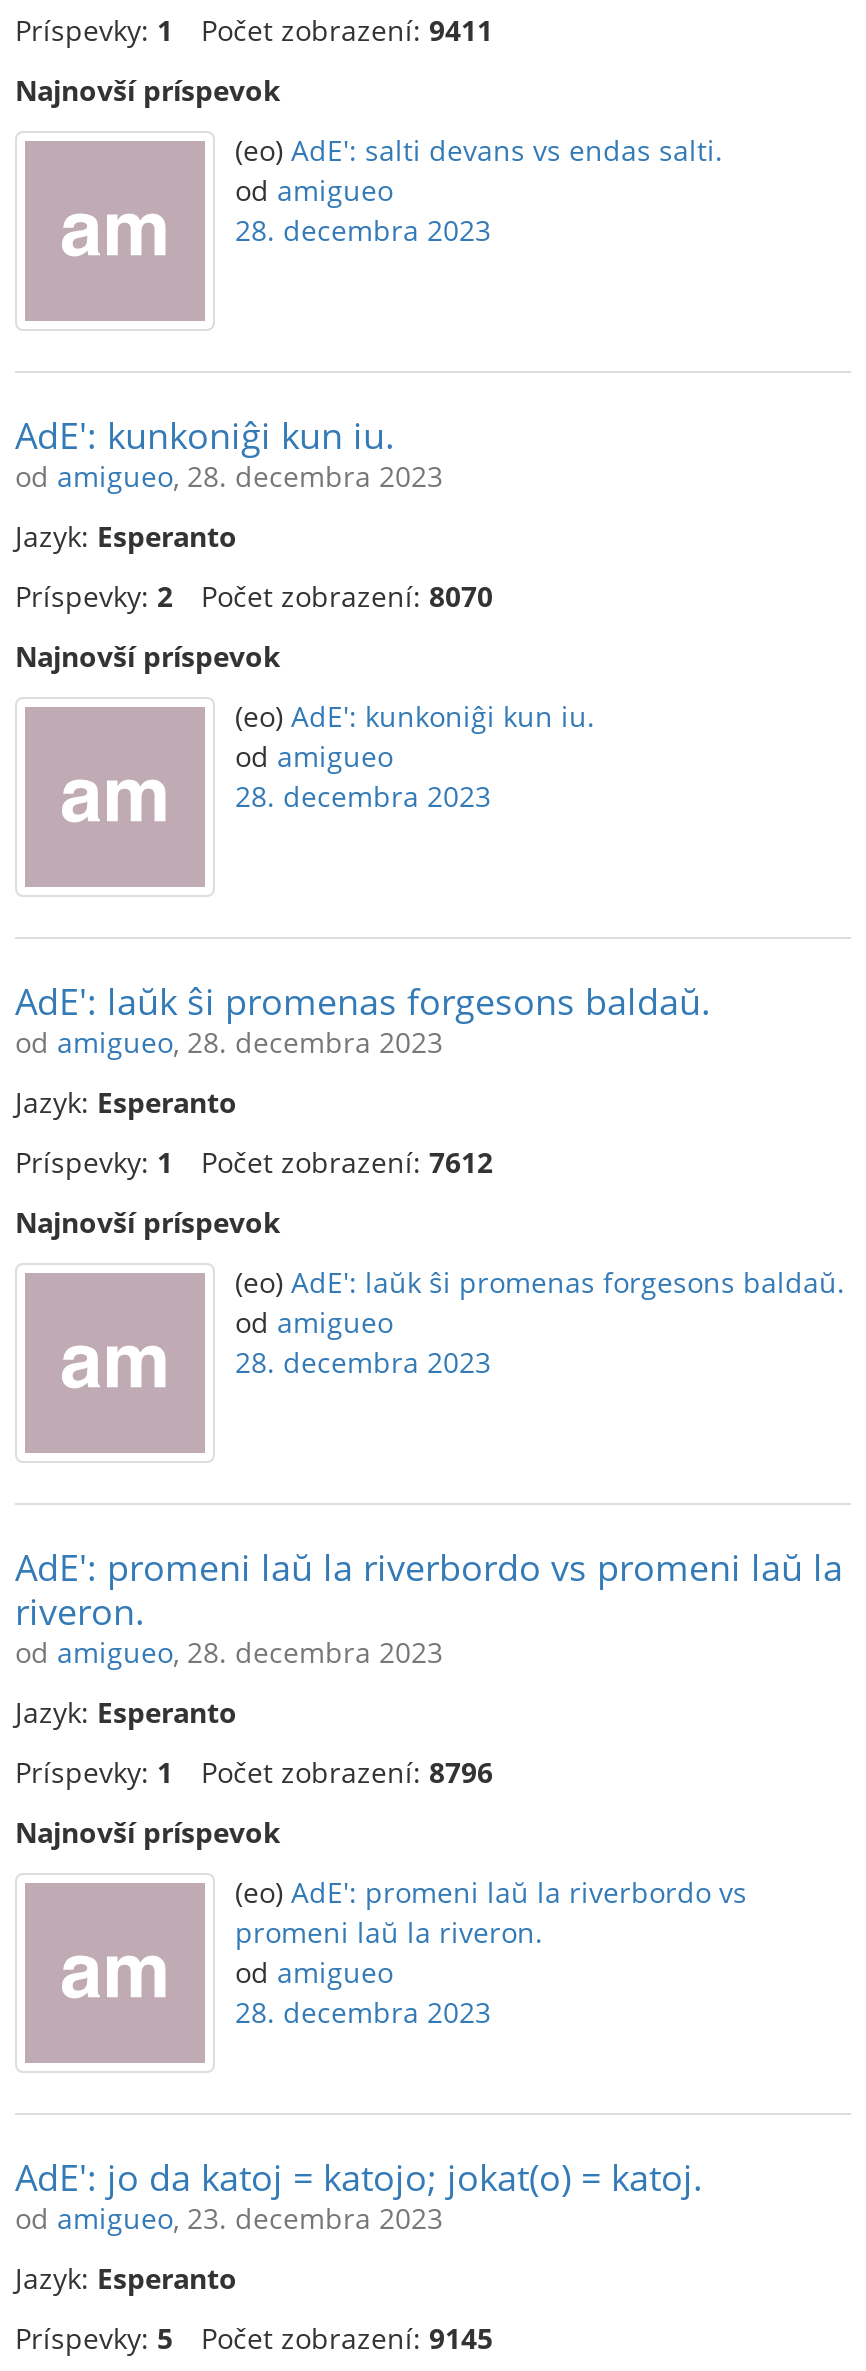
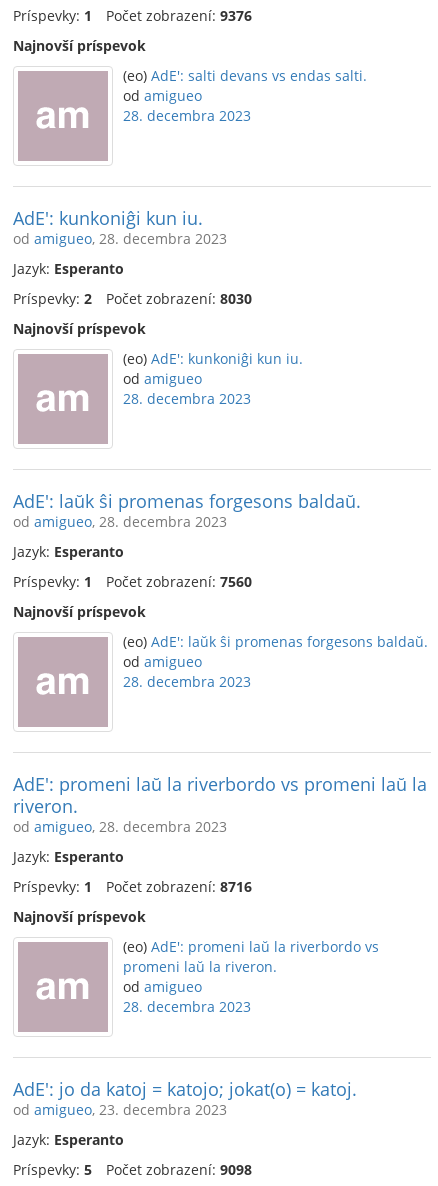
[201,11,493,49] Počet zobrazení: 9411 -> [106,6,252,25] Počet zobrazení: 9376
[201,577,493,615] Počet zobrazení: 8070 -> [106,289,252,308] Počet zobrazení: 8030
[201,1143,493,1181] Počet zobrazení: 7612 -> [106,572,252,591] Počet zobrazení: 7560
[201,1753,493,1791] Počet zobrazení: 8796 -> [106,877,252,896] Počet zobrazení: 8716
[201,2319,493,2357] Počet zobrazení: 9145 -> [106,1160,252,1179] Počet zobrazení: 9098

